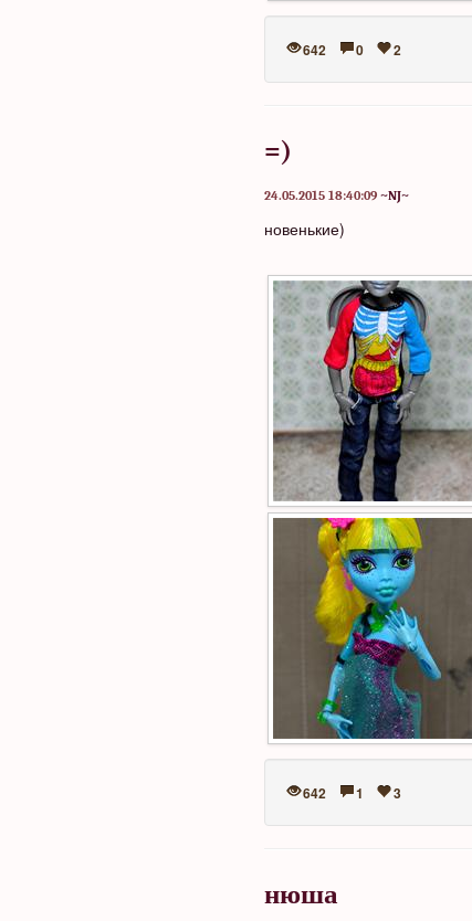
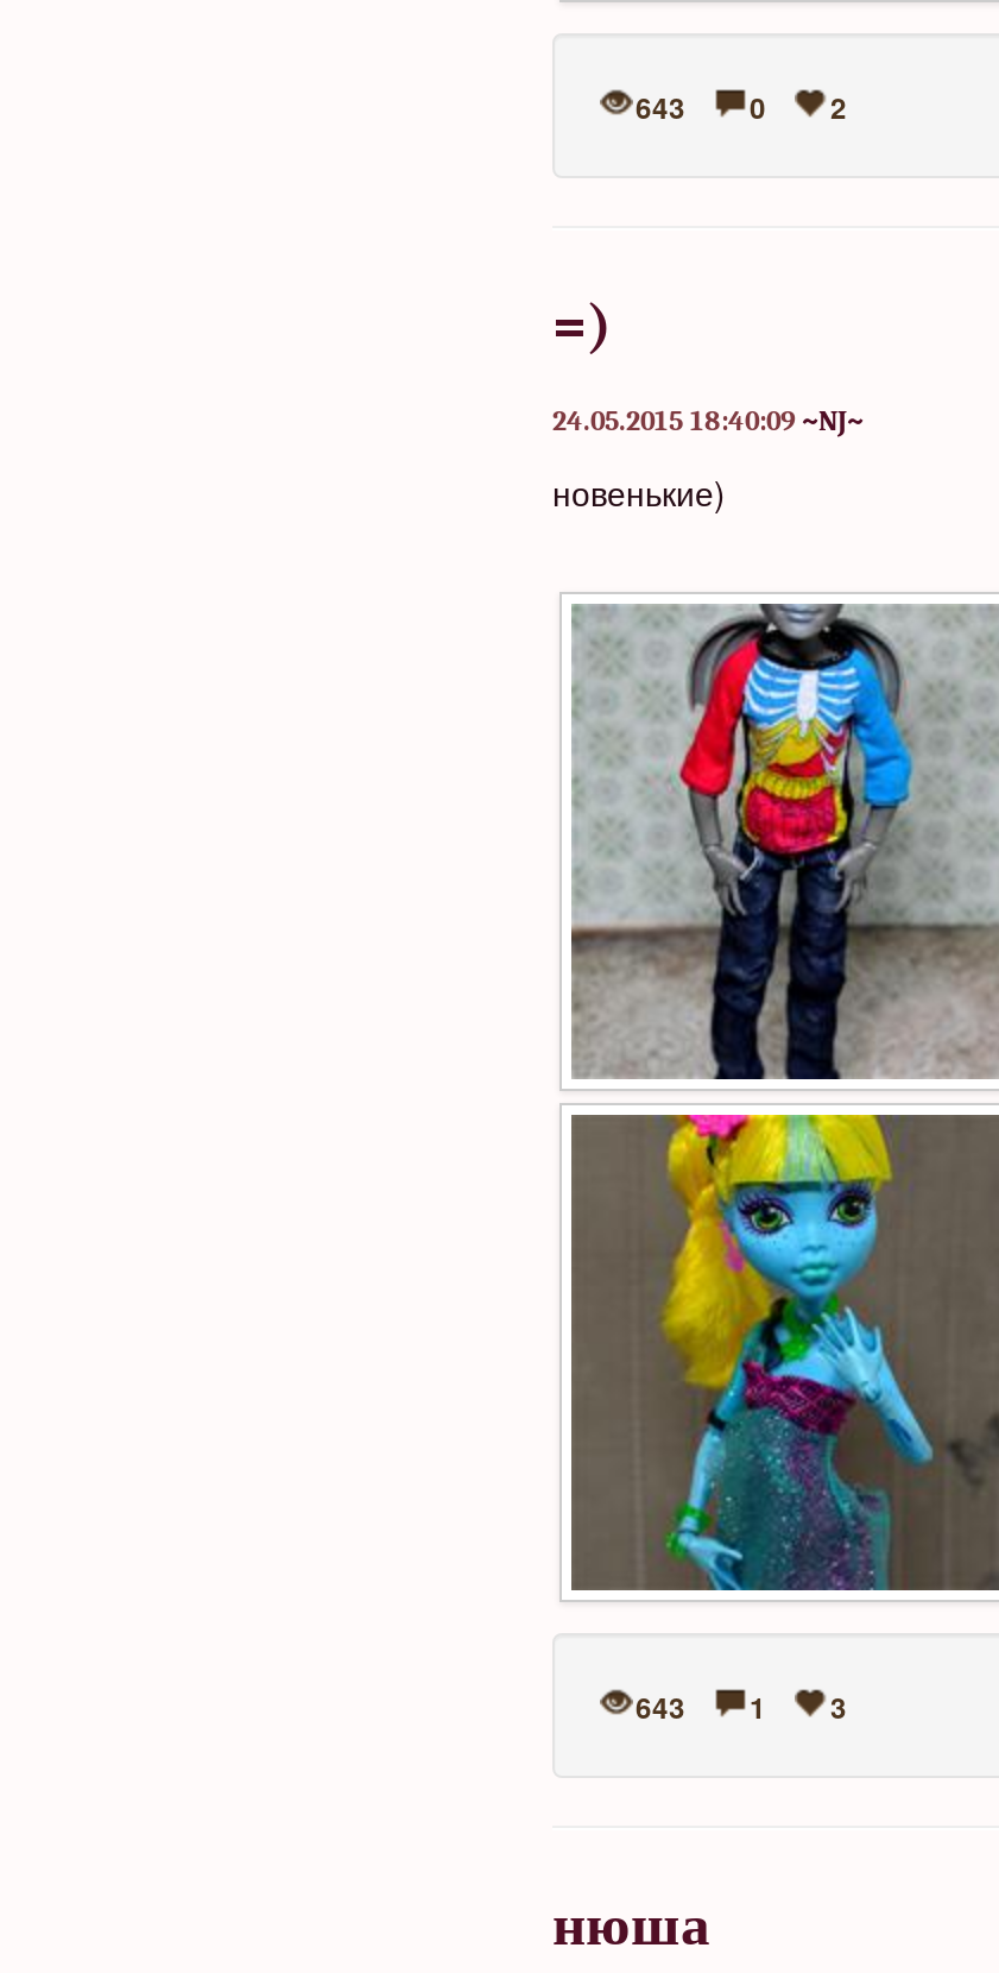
[303,39,326,59] 642 -> [636,85,685,128] 643
[303,783,401,803] 642 1 3 -> [636,1685,847,1727] 643 1 3

